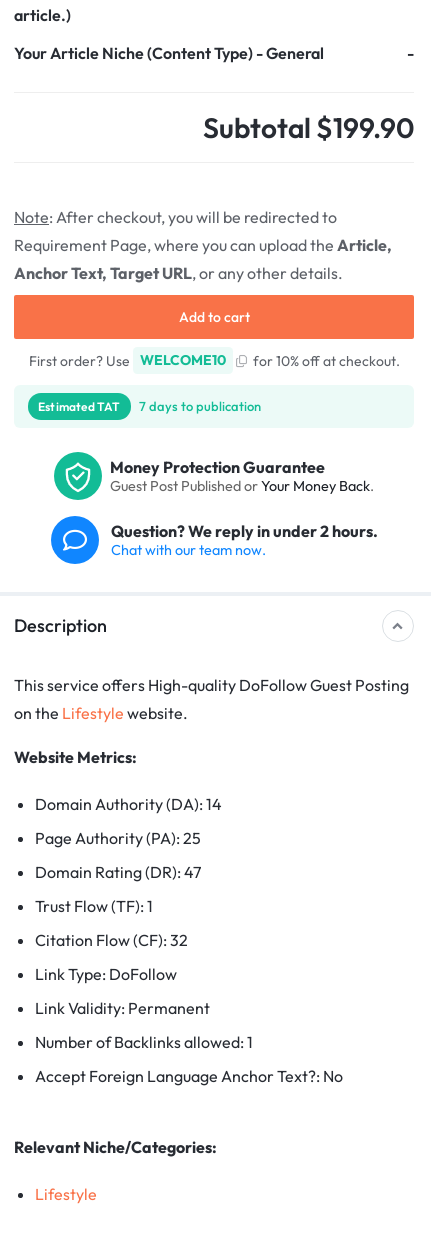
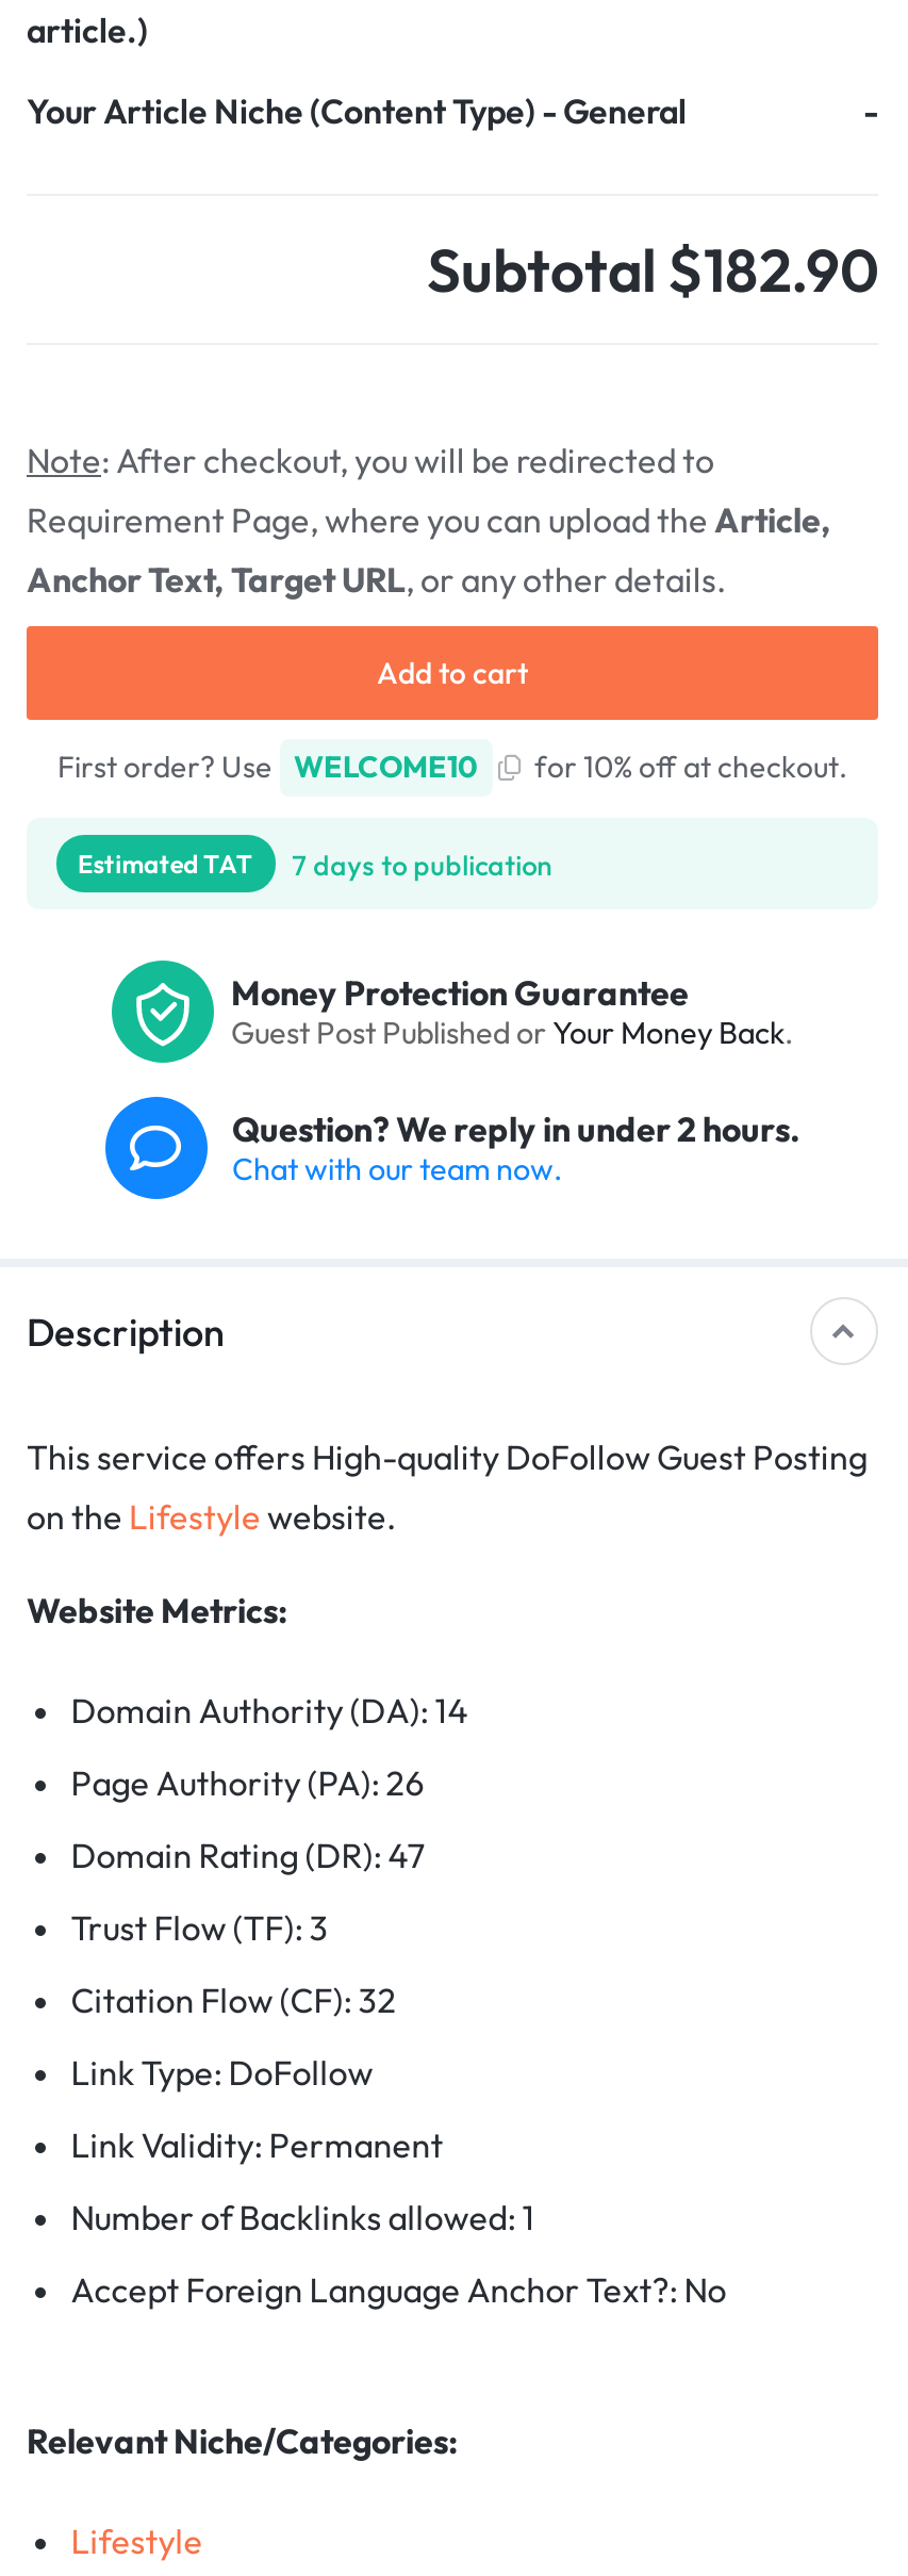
[203,109,414,144] Subtotal $199.90 -> [427,233,878,308] Subtotal $182.90
[35,827,201,847] Page Authority (PA): 25 -> [71,1762,424,1805] Page Authority (PA): 26
[35,895,153,915] Trust Flow (TF): 1 -> [71,1907,328,1950] Trust Flow (TF): 3

